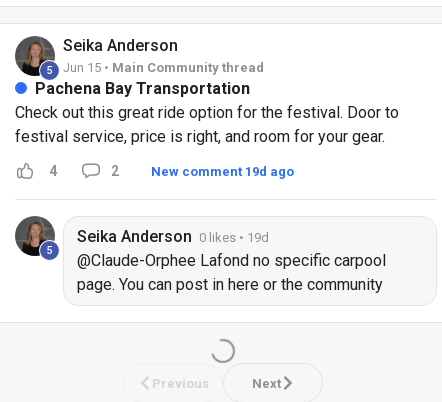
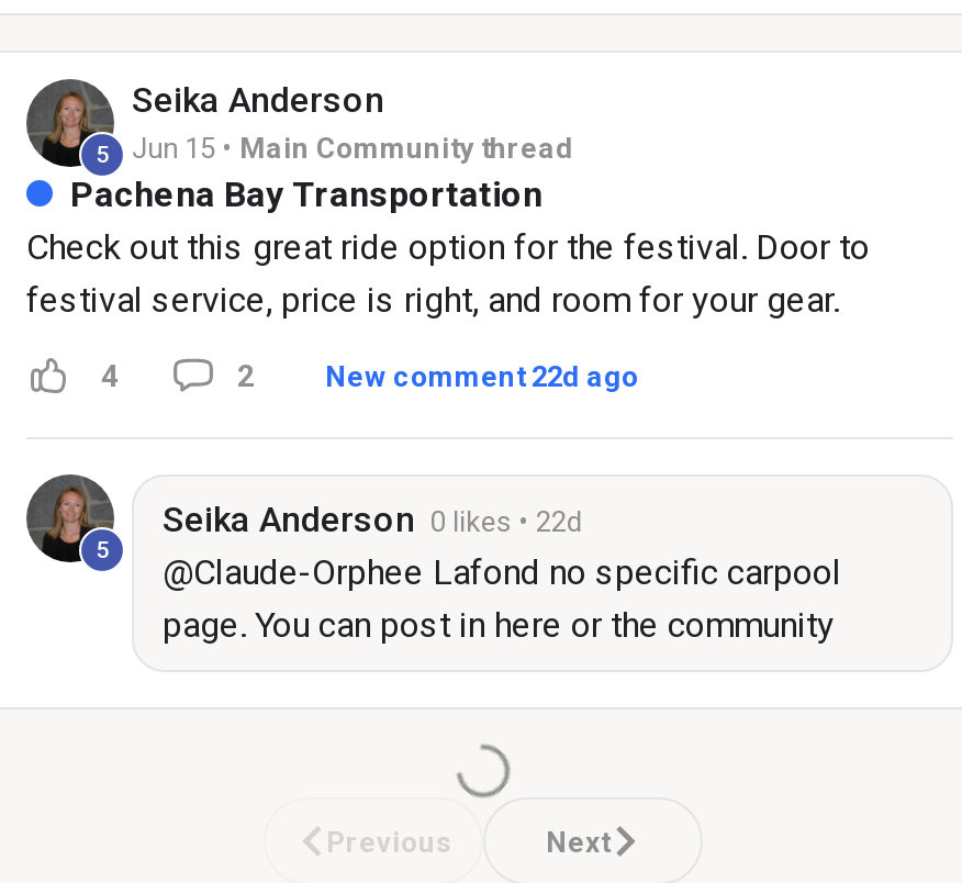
[151,164,294,179] New comment 19d ago -> [325,360,639,393] New comment 22d ago
[77,227,269,246] Seika Anderson 0 likes • 19d -> [163,499,584,540] Seika Anderson 0 likes • 22d

